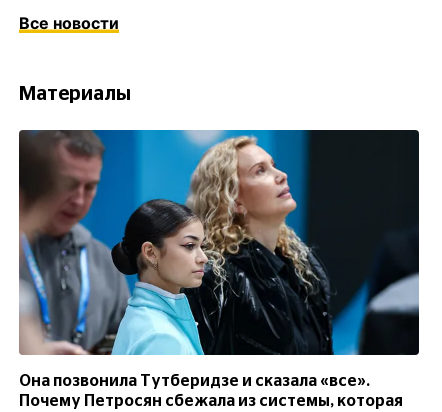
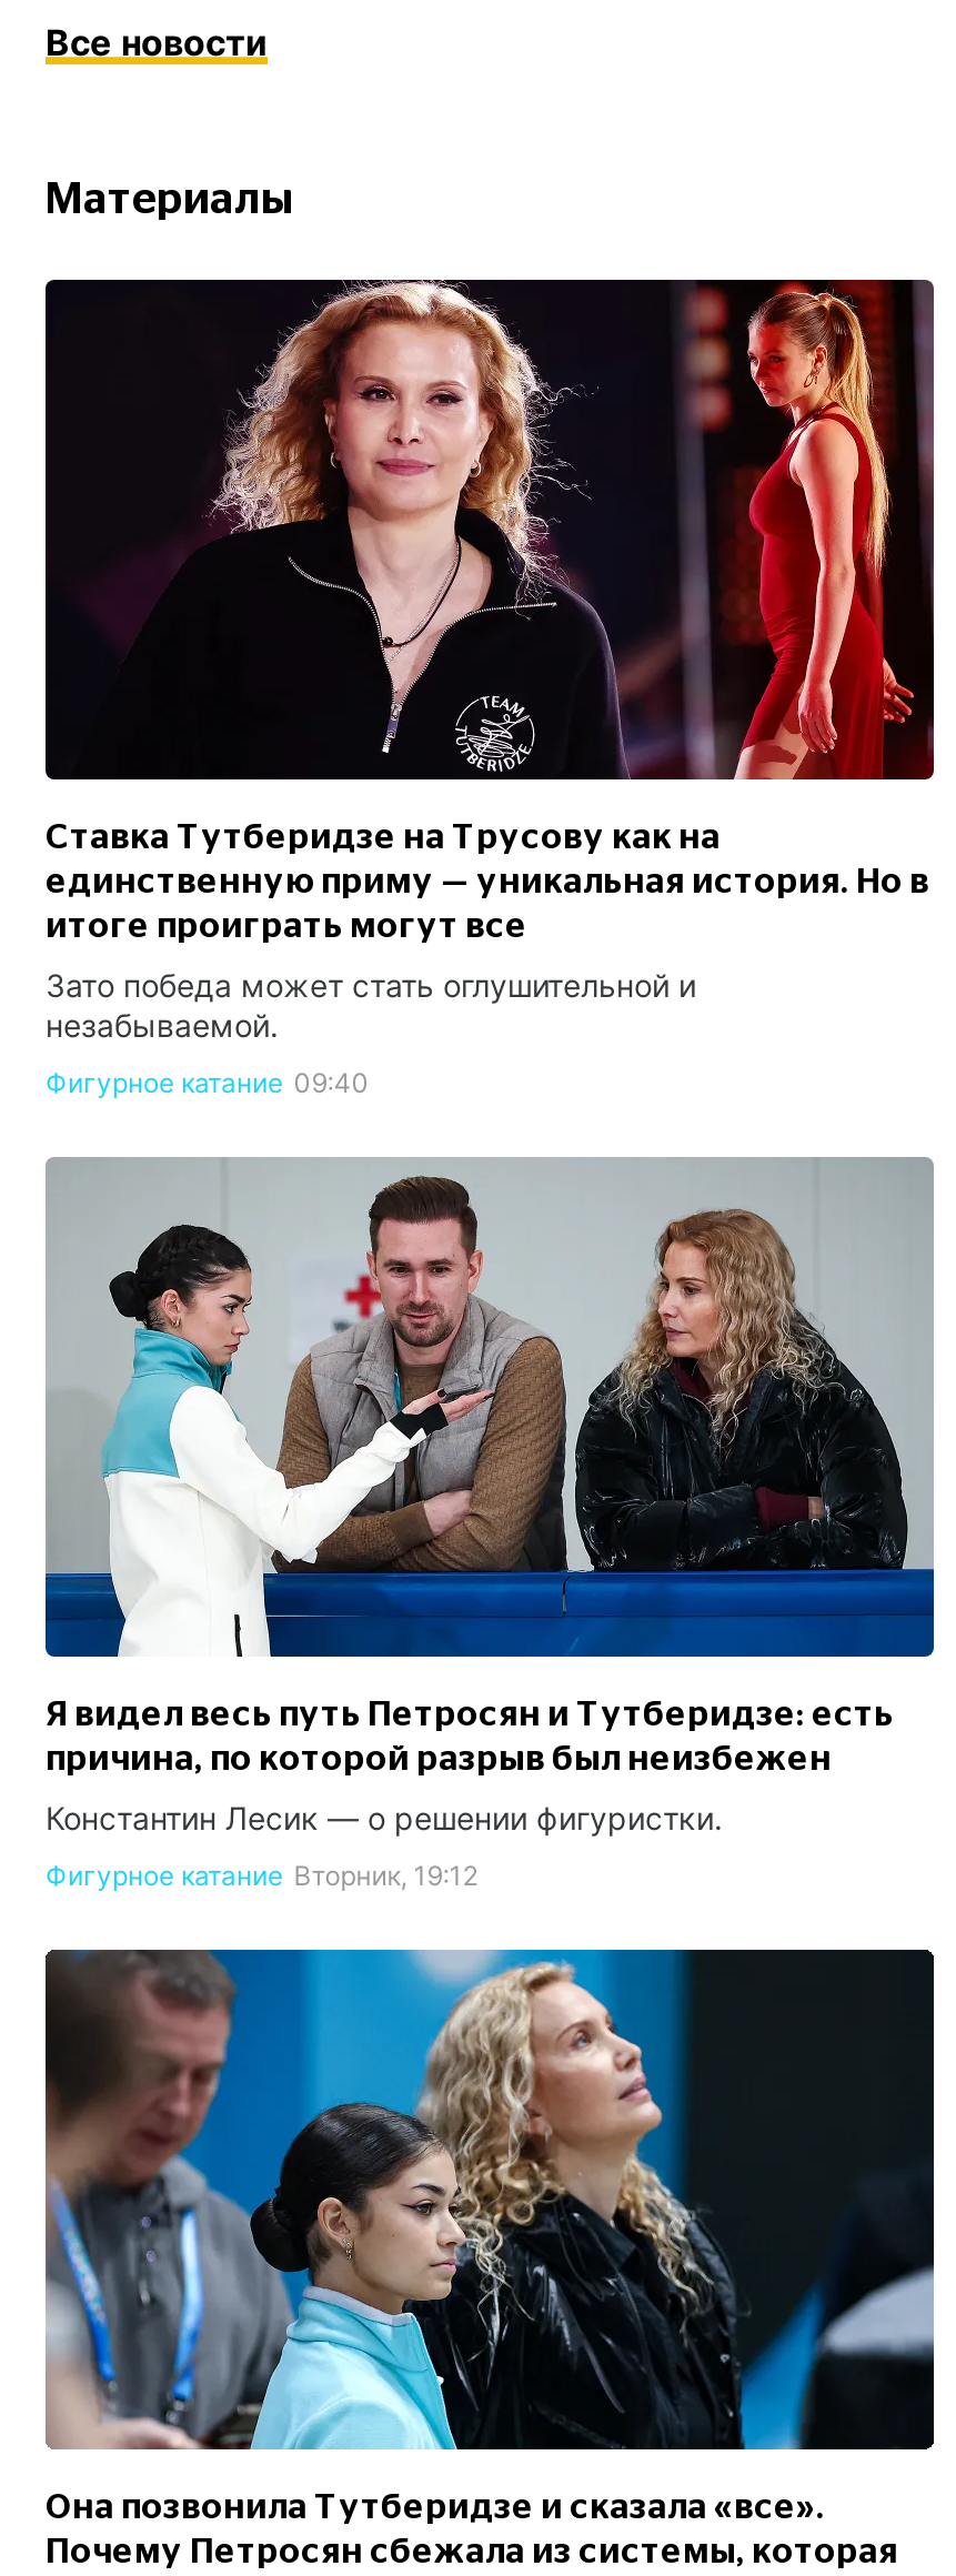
none -> [43,278,936,1099] [image] | Ставка Тутберидзе на Трусову как на | единственную приму — уникальная история. Но в | итоге проиграть могут все | Зато победа может стать оглушительной и | незабываемой. | Фигурное катание 09:40
none -> [43,1155,936,1892] [image] | Я видел весь путь Петросян и Тутберидзе: есть | причина, по которой разрыв был неизбежен | Константин Лесик — о решении фигуристки. | Фигурное катание Вторник, 19:12

